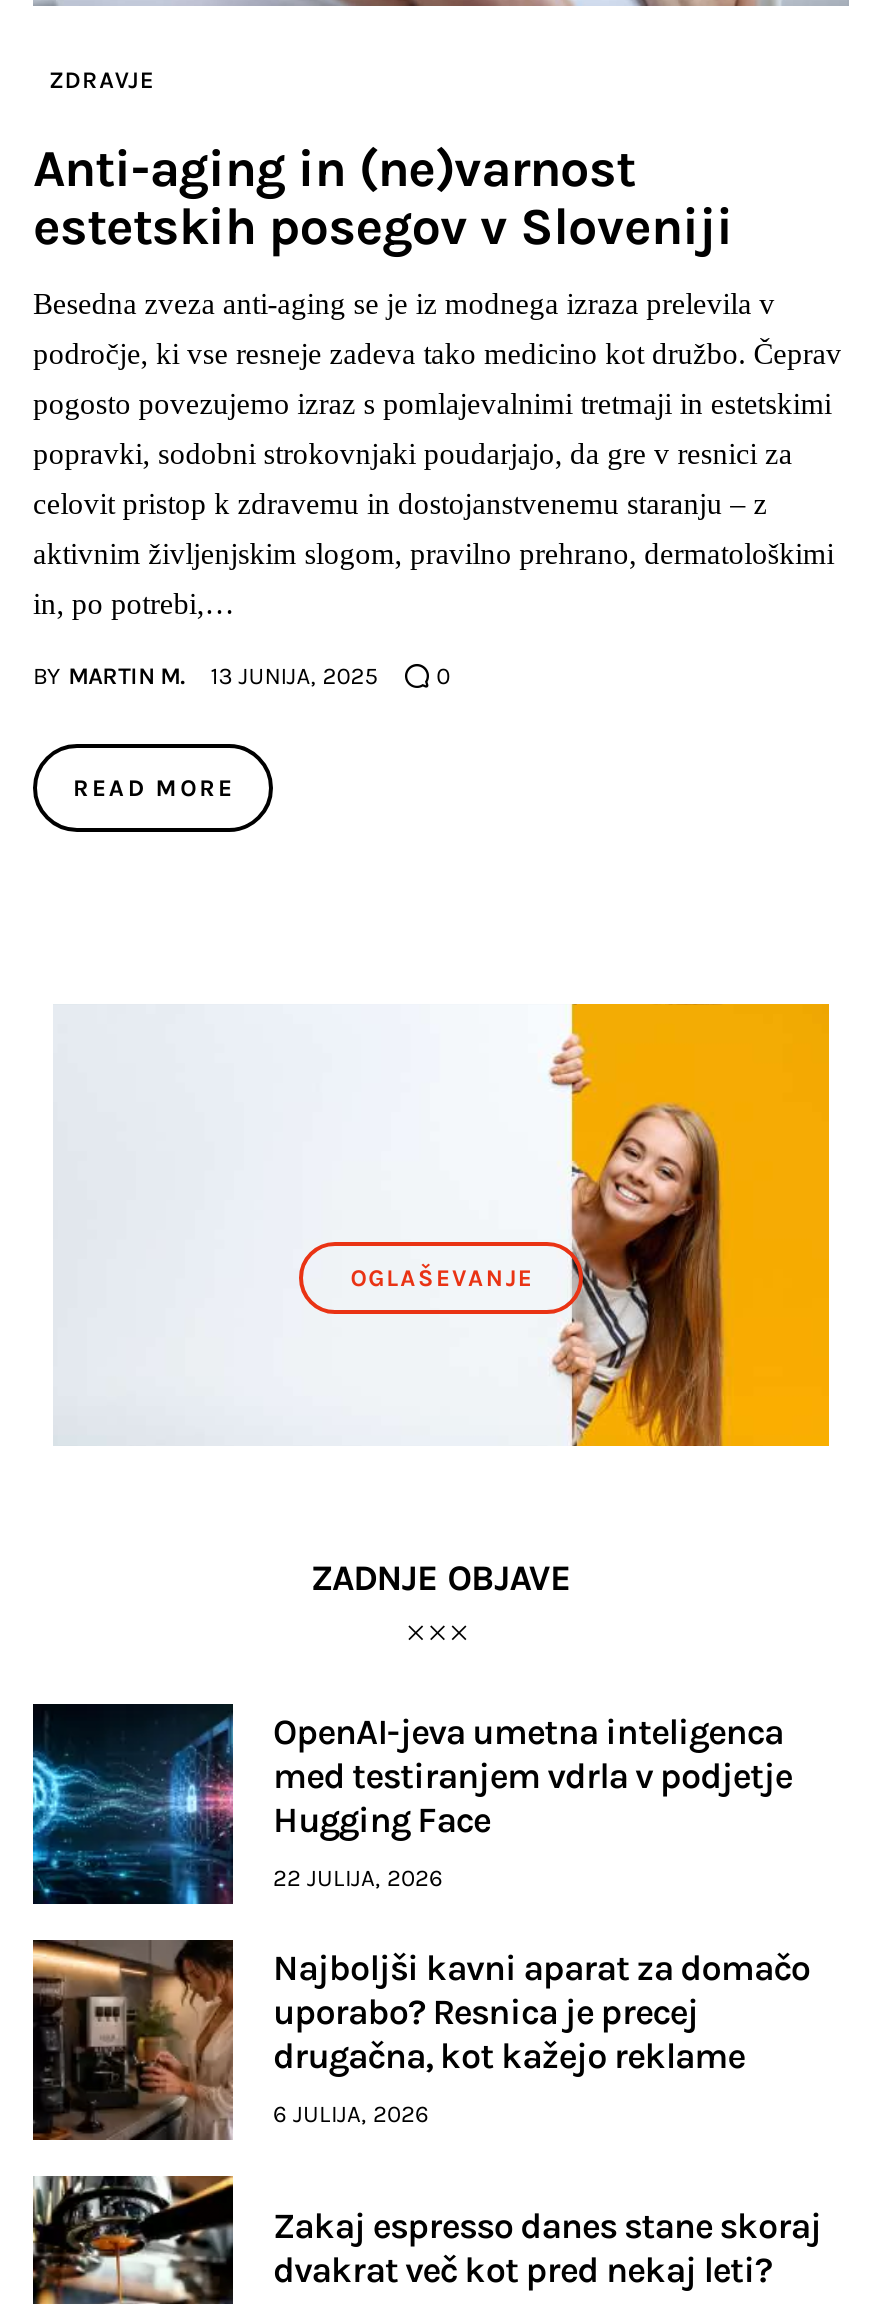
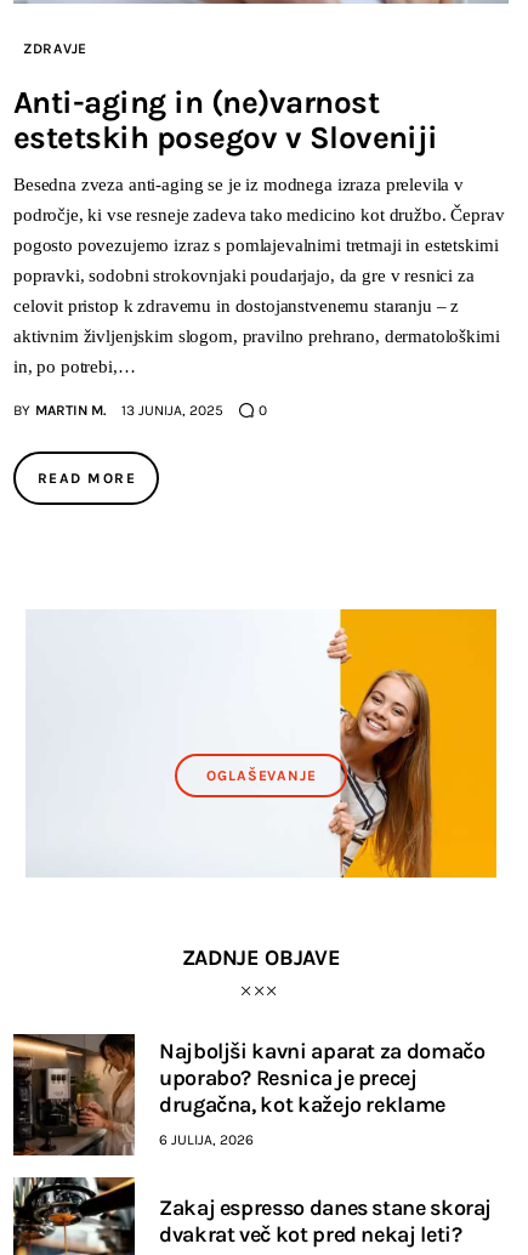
[31,1702,792,1906] [image] | OpenAI-jeva umetna inteligenca | med testiranjem vdrla v podjetje | Hugging Face | 22 JULIJA, 2026 -> none

